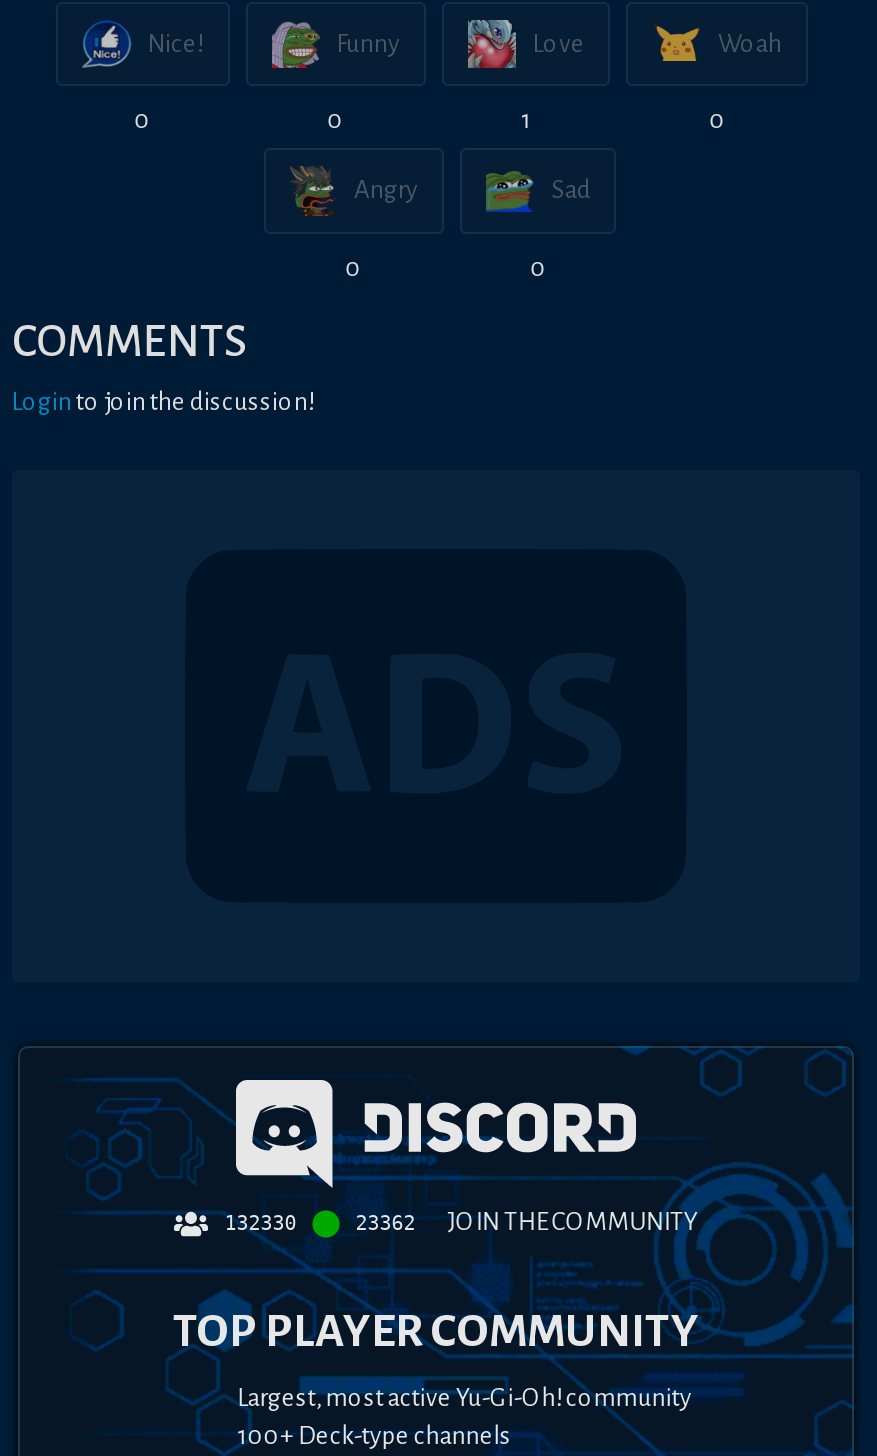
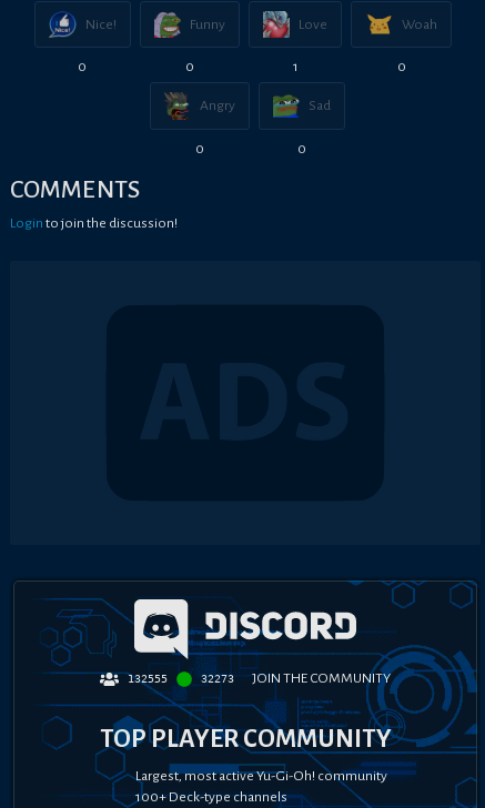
[224,1212,296,1234] 132330 -> [128,673,168,685] 132555
[356,1208,698,1236] 23362 JOIN THE COMMUNITY -> [201,671,390,686] 32273 JOIN THE COMMUNITY

